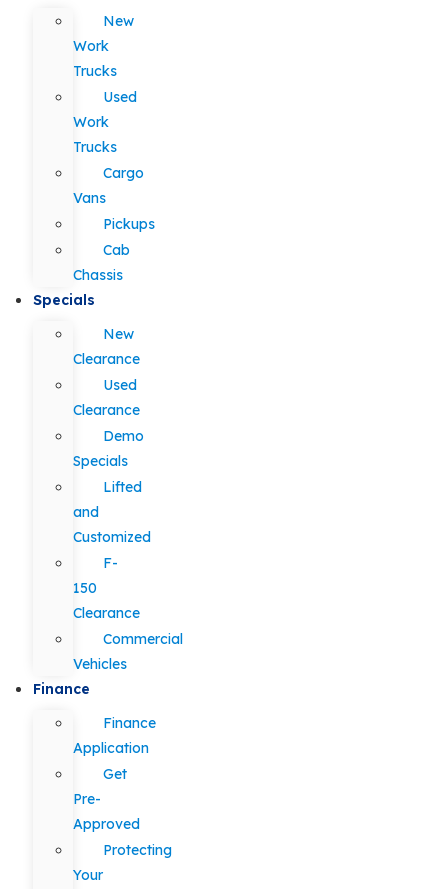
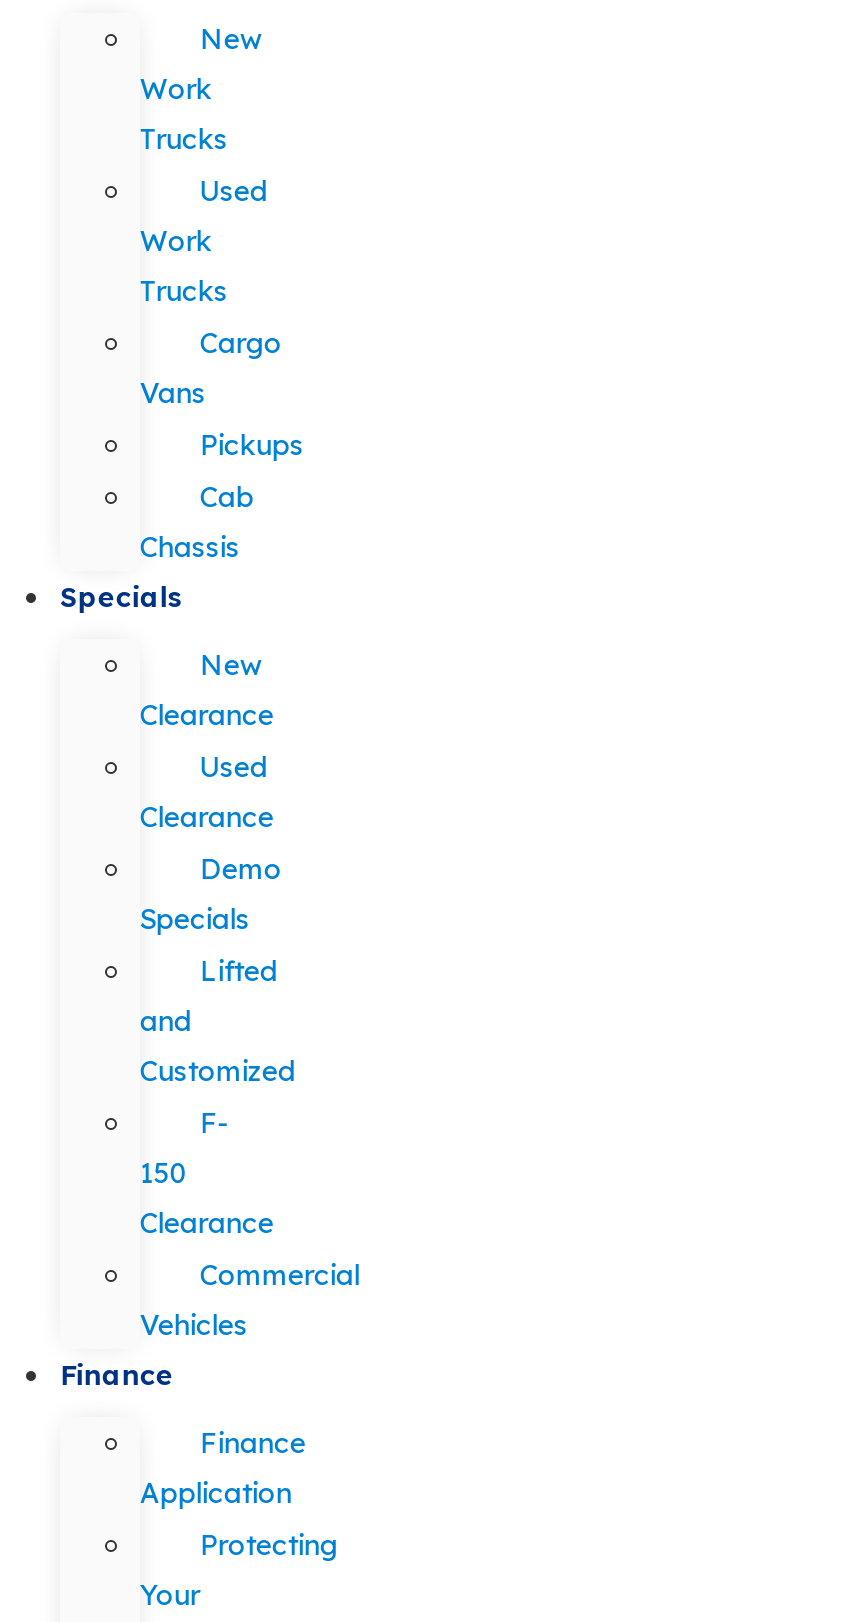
[73,765,140,833] Get | Pre- | Approved -> none

